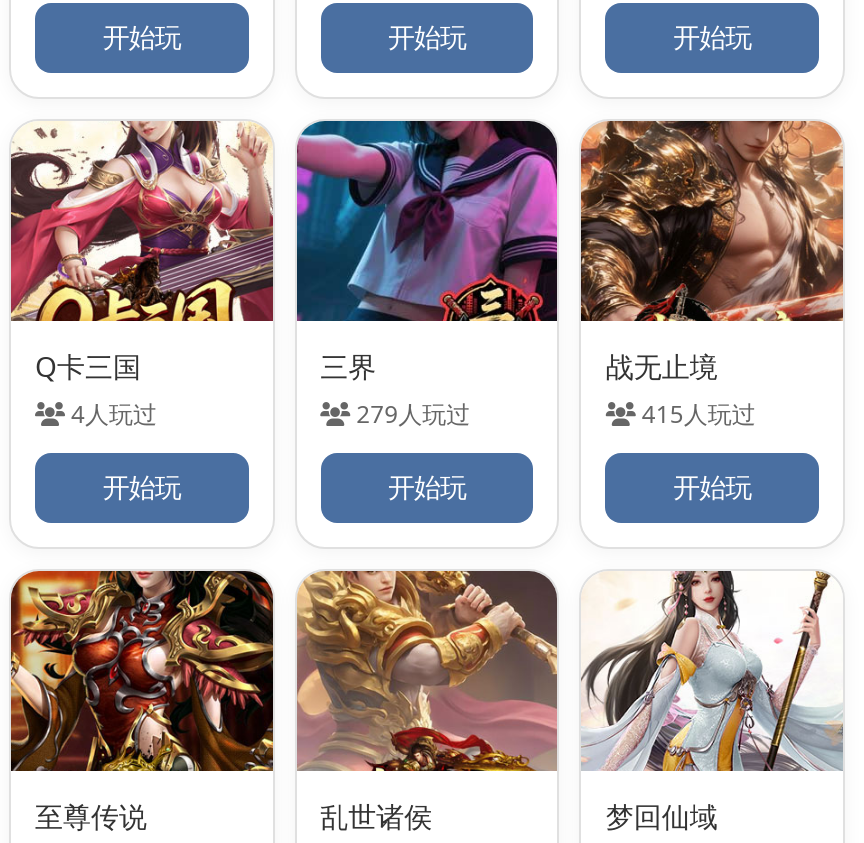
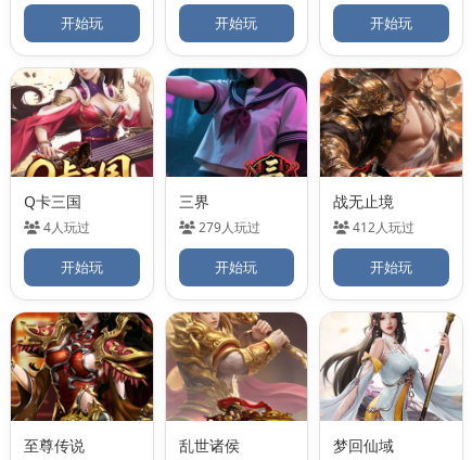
[636,397,756,431] 415人玩过 -> [350,218,415,237] 412人玩过

